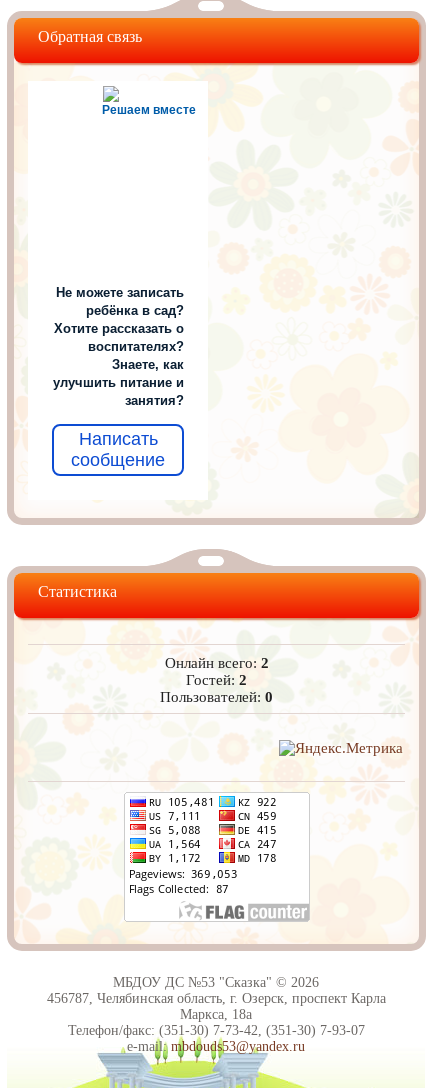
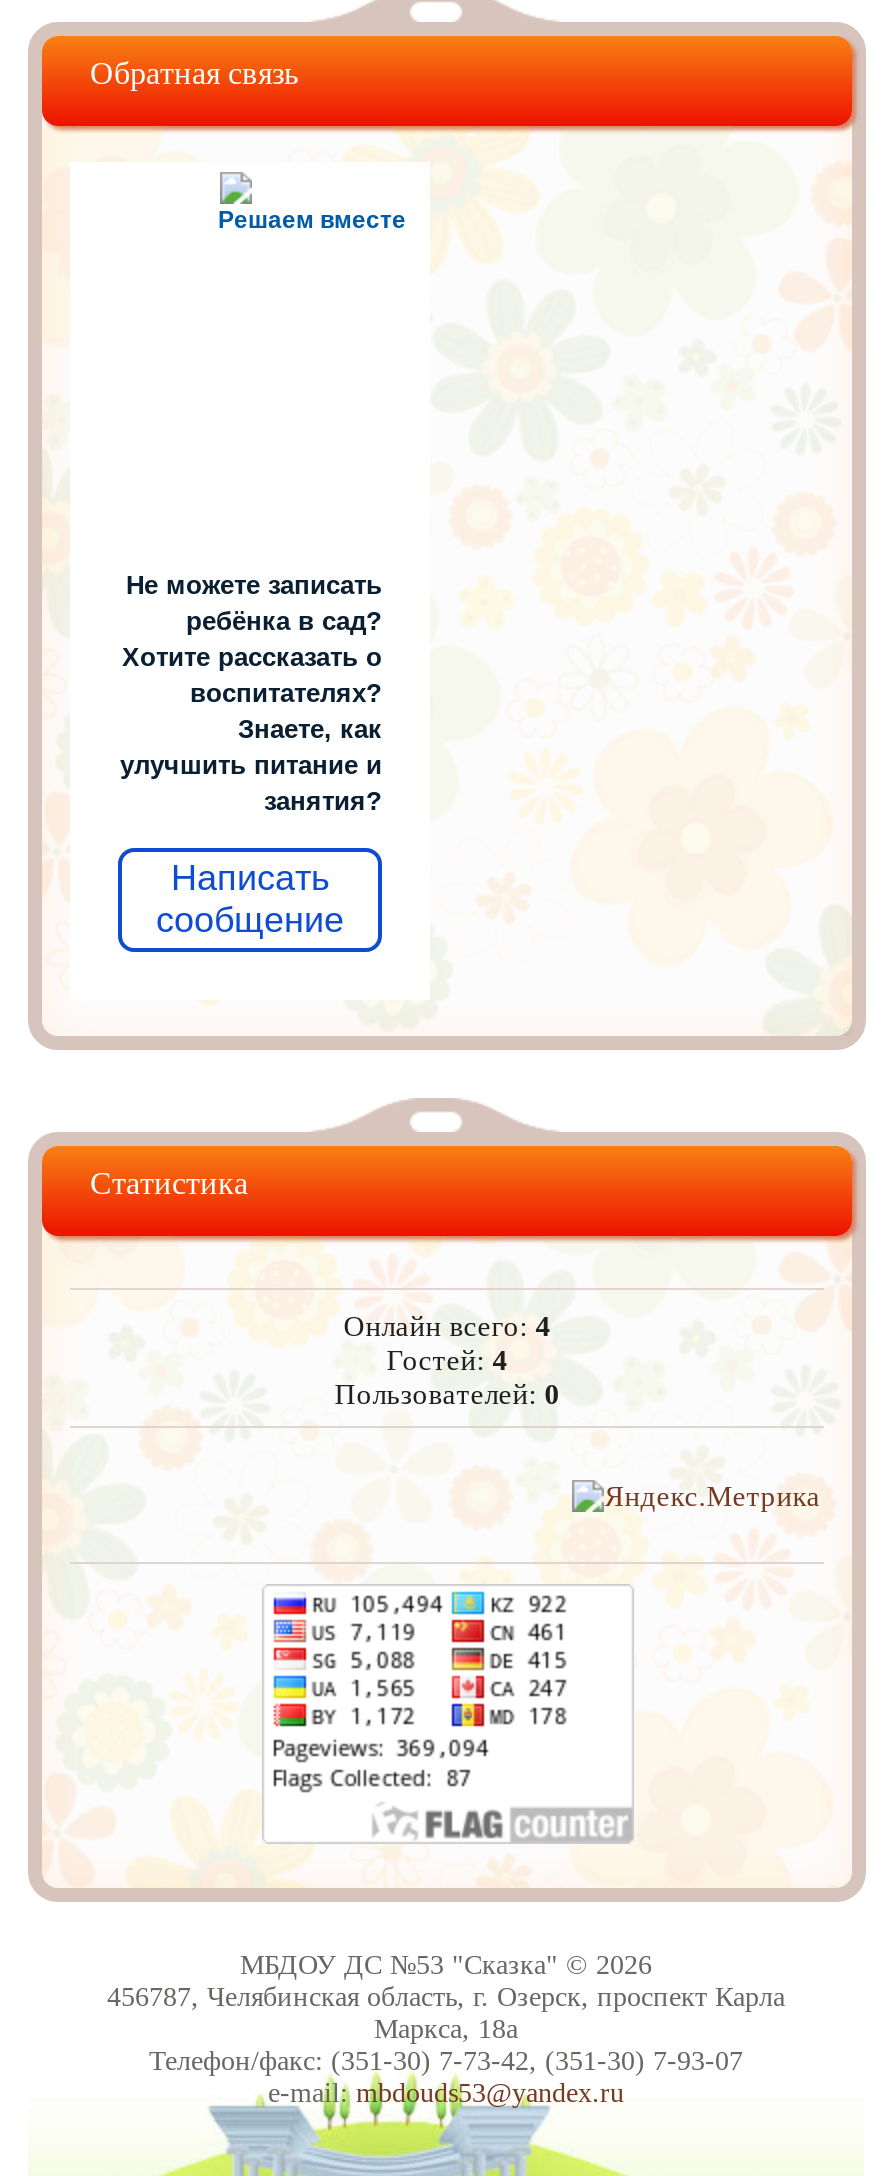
[165,655,269,671] Онлайн всего: 2 -> [343,1309,551,1341] Онлайн всего: 4
[186,672,247,688] Гостей: 2 -> [386,1343,508,1375] Гостей: 4

